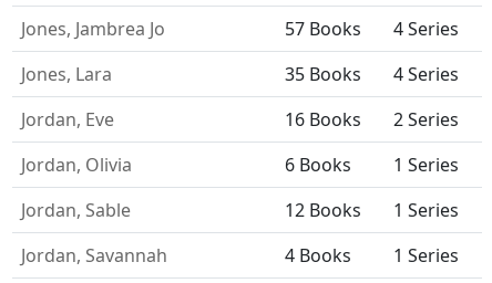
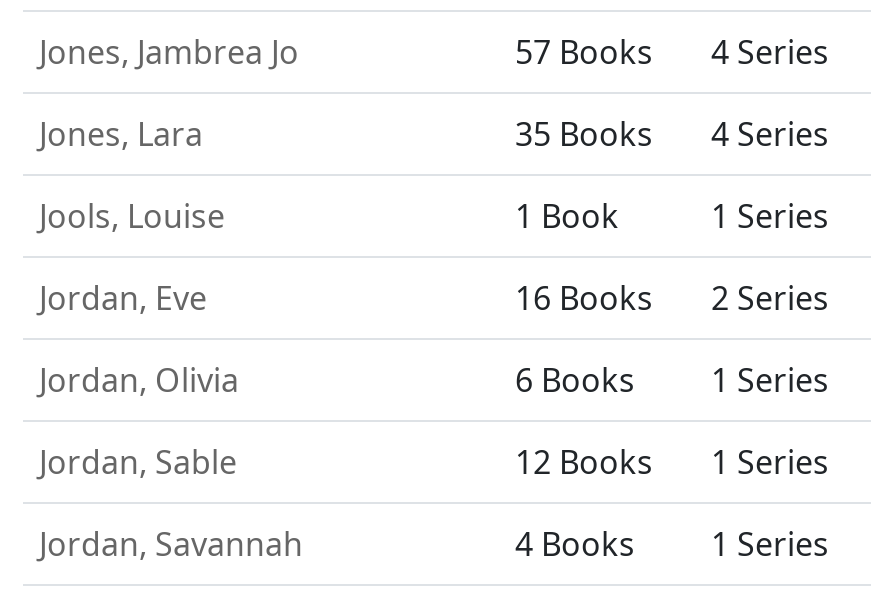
none -> [39,194,829,238] Jools, Louise | 1 Book | 1 Series

